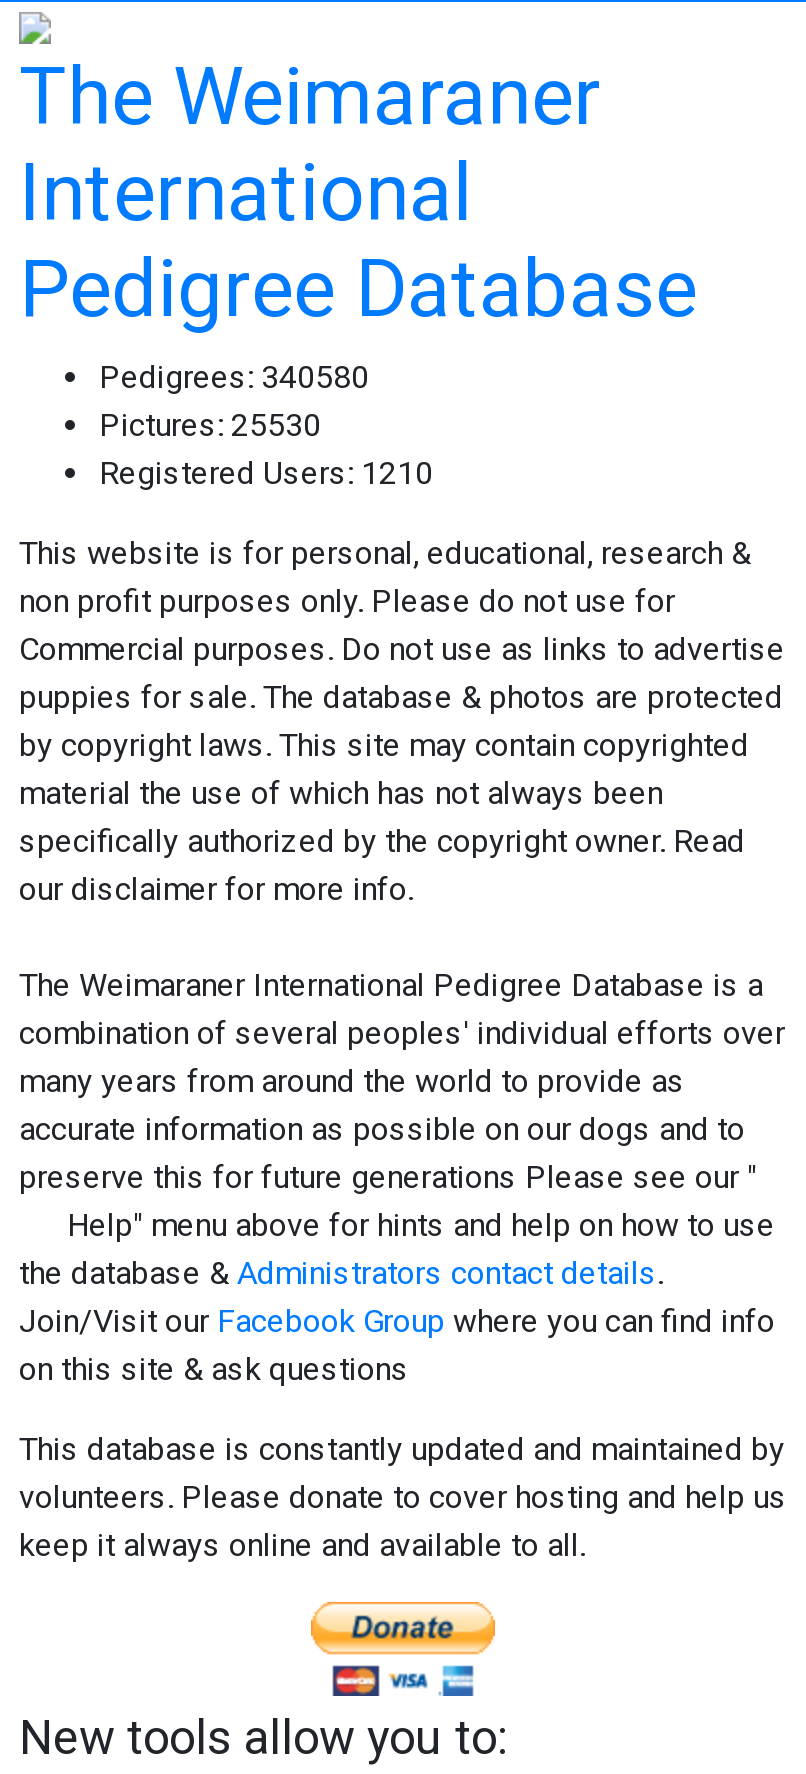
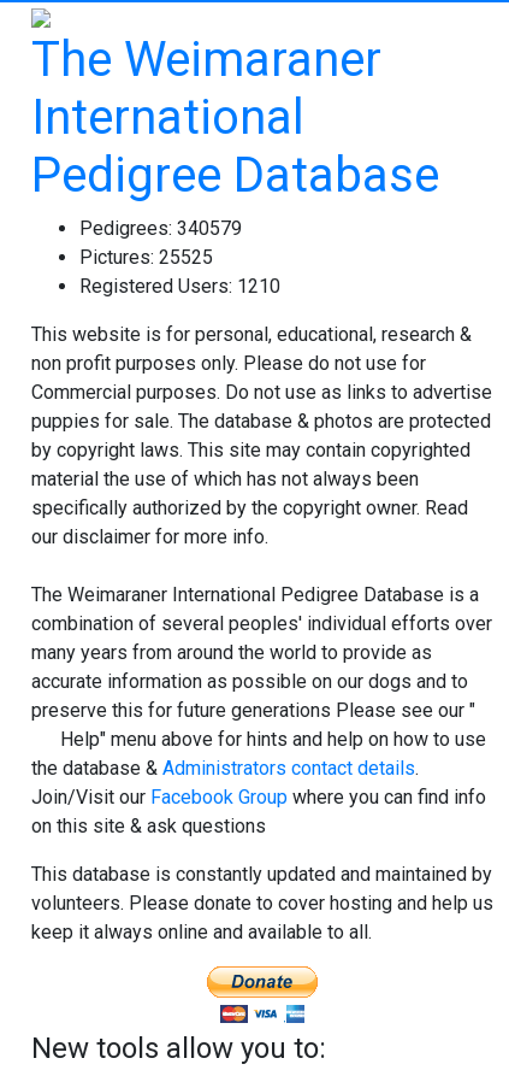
[99,358,369,396] Pedigrees: 340580 -> [79,217,242,240] Pedigrees: 340579
[99,406,321,444] Pictures: 25530 -> [79,246,213,269] Pictures: 25525

